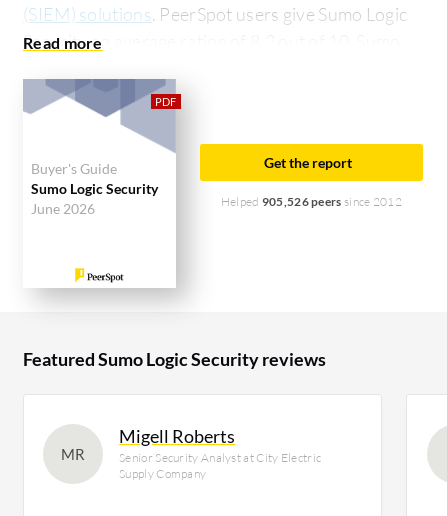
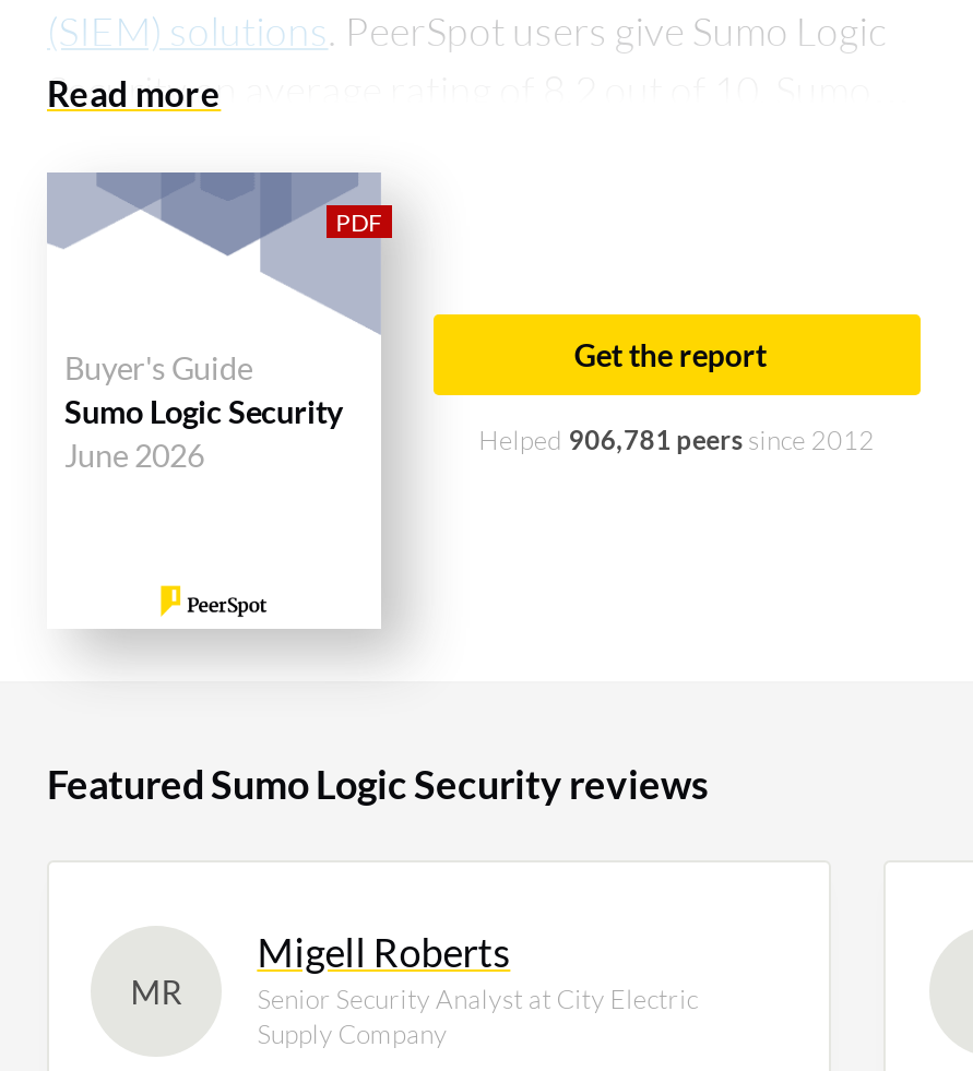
[221,194,402,209] Helped 905,526 peers since 2012 -> [479,424,875,456] Helped 906,781 peers since 2012

